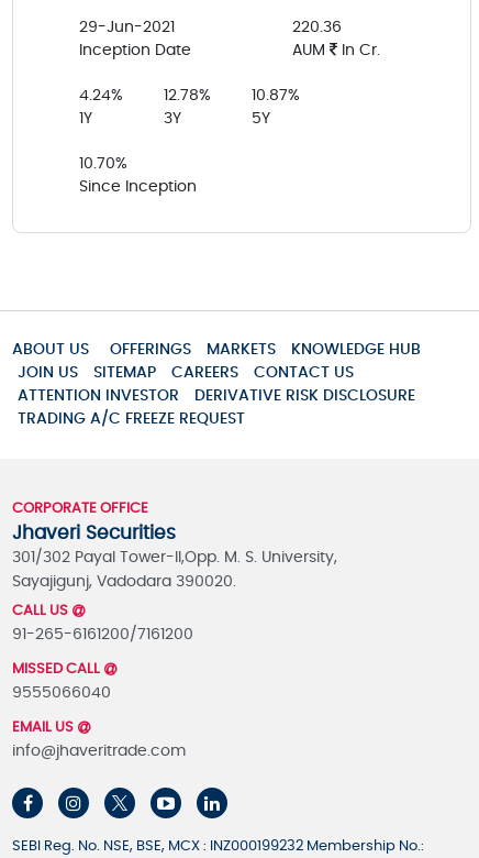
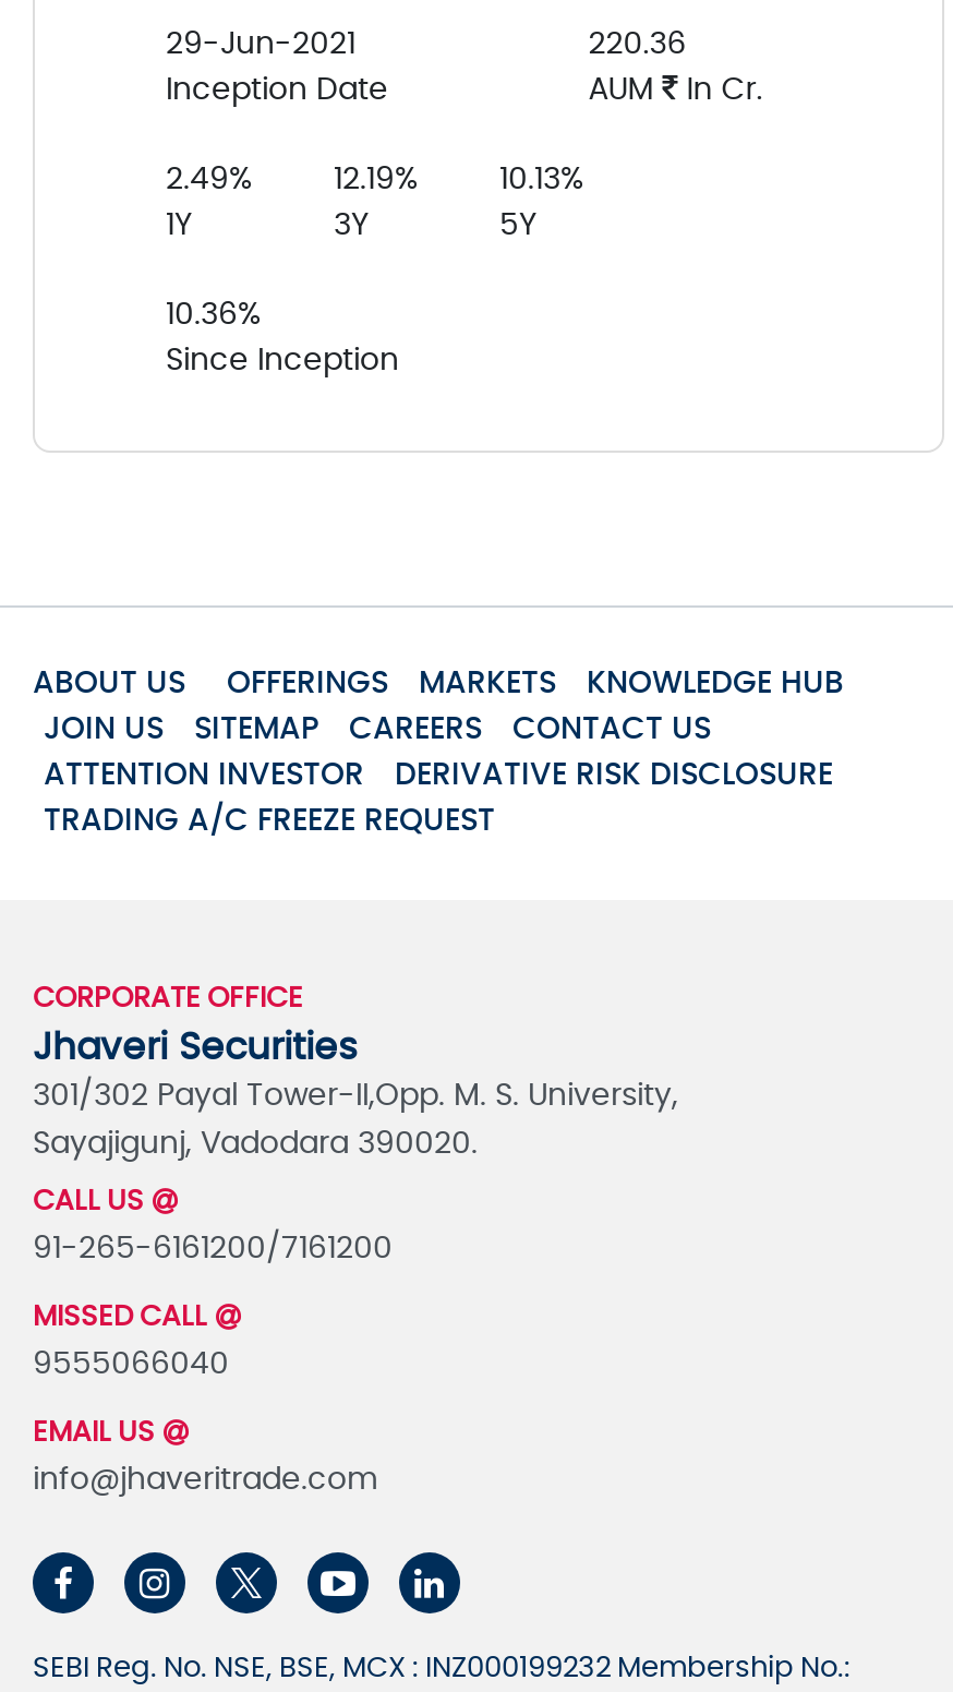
[79,88,123,103] 4.24% -> [166,165,253,195] 2.49%
[164,88,211,103] 12.78% -> [334,165,419,195] 12.19%
[252,88,300,103] 10.87% -> [499,165,584,195] 10.13%
[79,156,127,172] 10.70% -> [166,300,262,331] 10.36%

